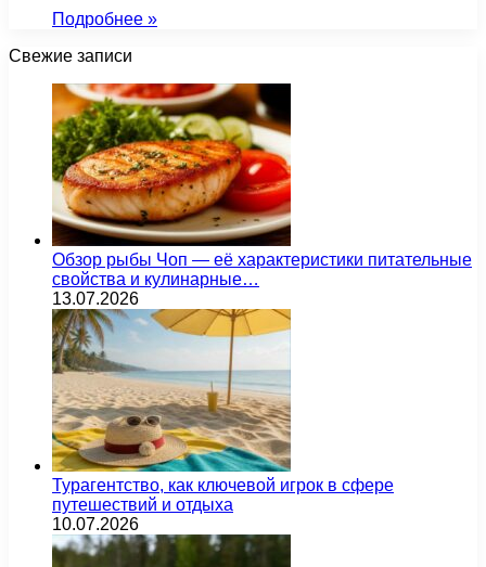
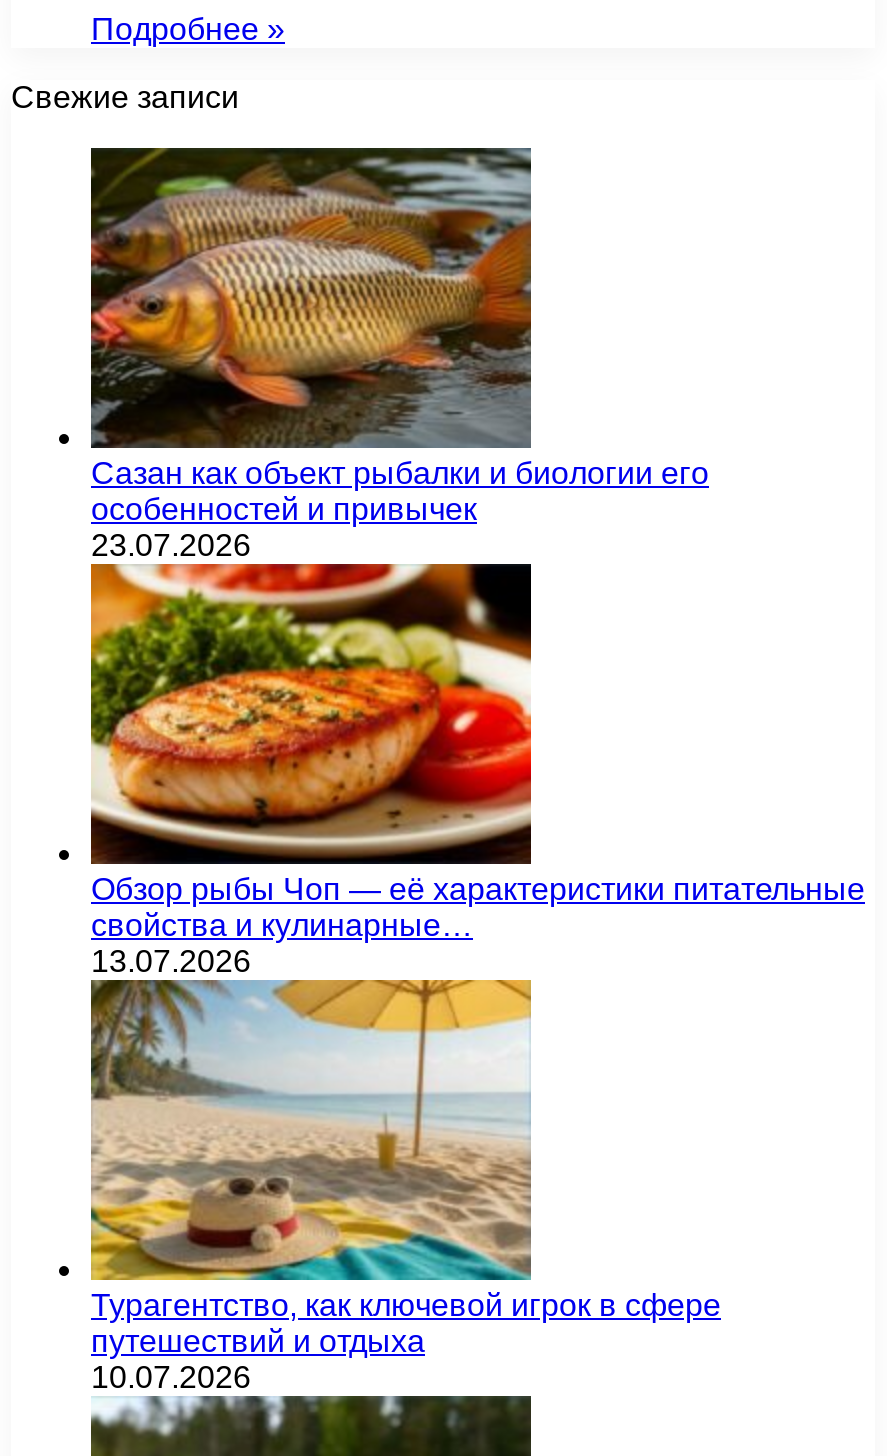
none -> [89,146,709,561] [image] | Сазан как объект рыбалки и биологии его | особенностей и привычек | 23.07.2026

